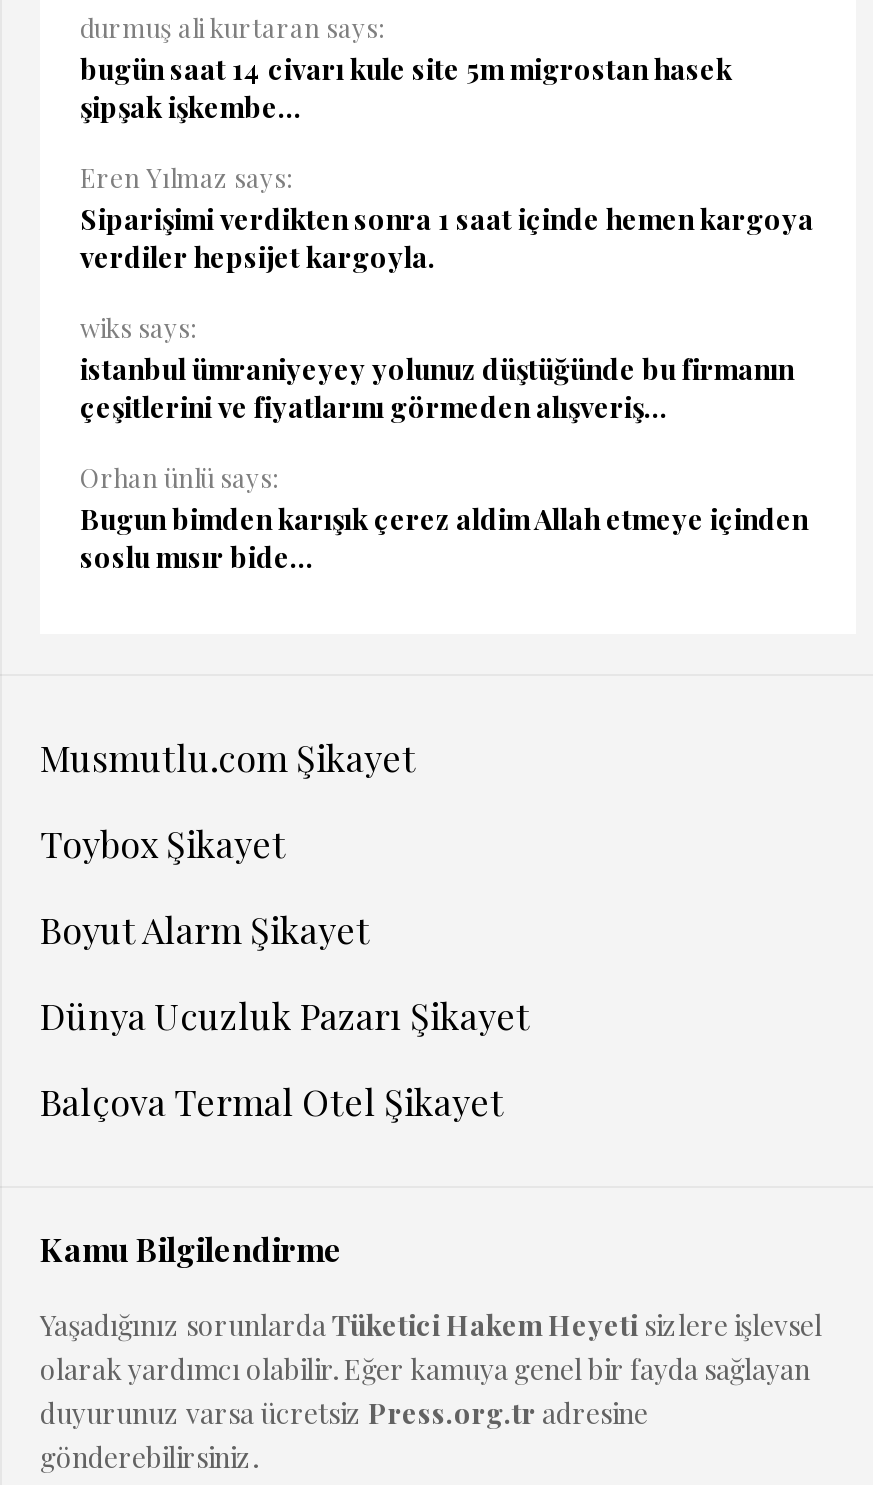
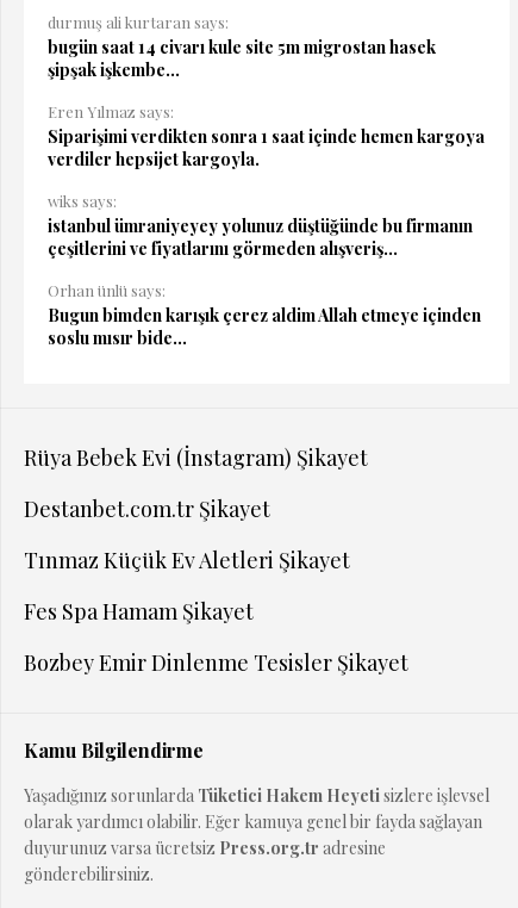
[40,734,416,782] Musmutlu.com Şikayet -> [24,443,368,472] Rüya Bebek Evi (İnstagram) Şikayet
[40,820,286,868] Toybox Şikayet -> [24,495,270,523] Destanbet.com.tr Şikayet
[40,906,370,954] Boyut Alarm Şikayet -> [24,546,350,574] Tınmaz Küçük Ev Aletleri Şikayet
[40,992,530,1040] Dünya Ucuzluk Pazarı Şikayet -> [24,597,254,626] Fes Spa Hamam Şikayet
[40,1078,504,1126] Balçova Termal Otel Şikayet -> [24,648,408,677] Bozbey Emir Dinlenme Tesisler Şikayet

